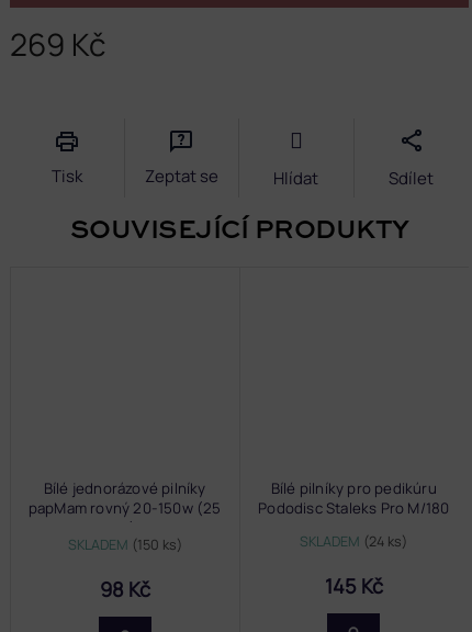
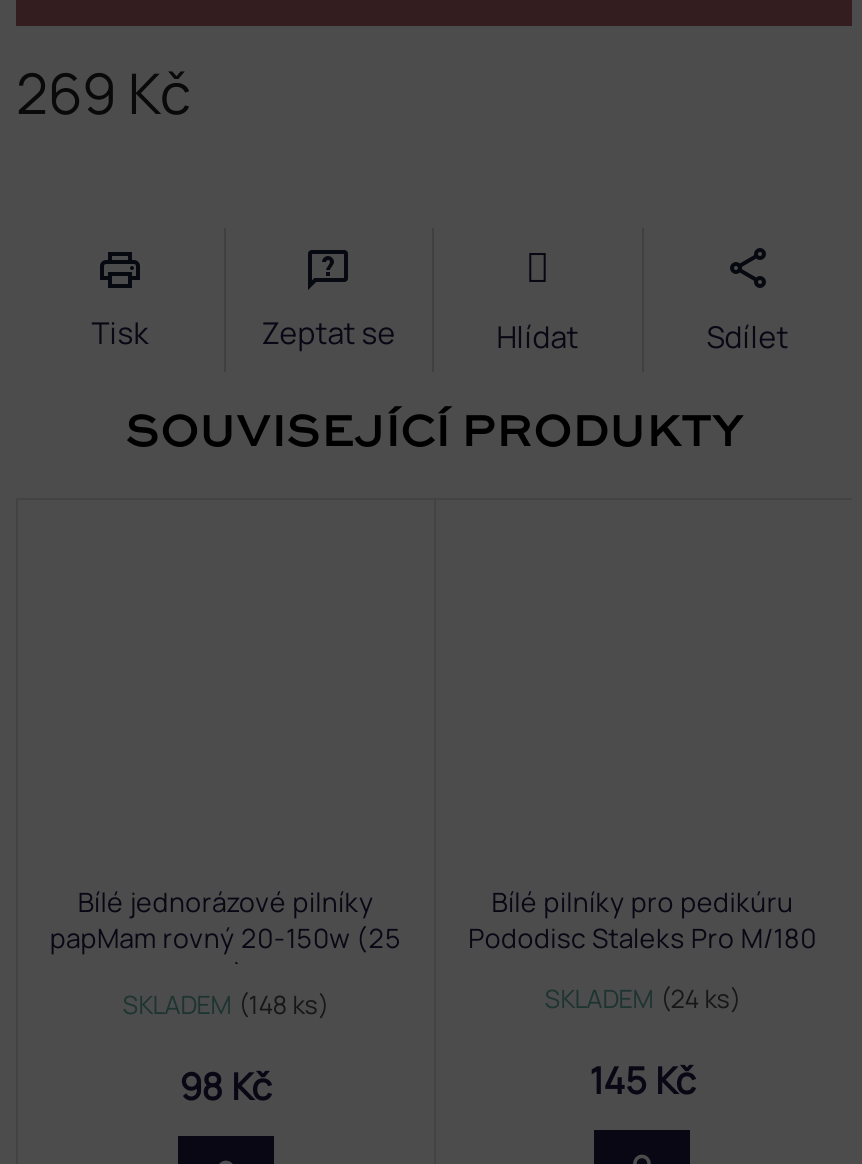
[68,535,182,554] SKLADEM (150 ks) -> [122,988,328,1022] SKLADEM (148 ks)

